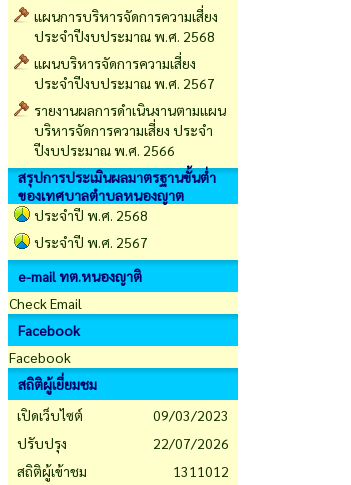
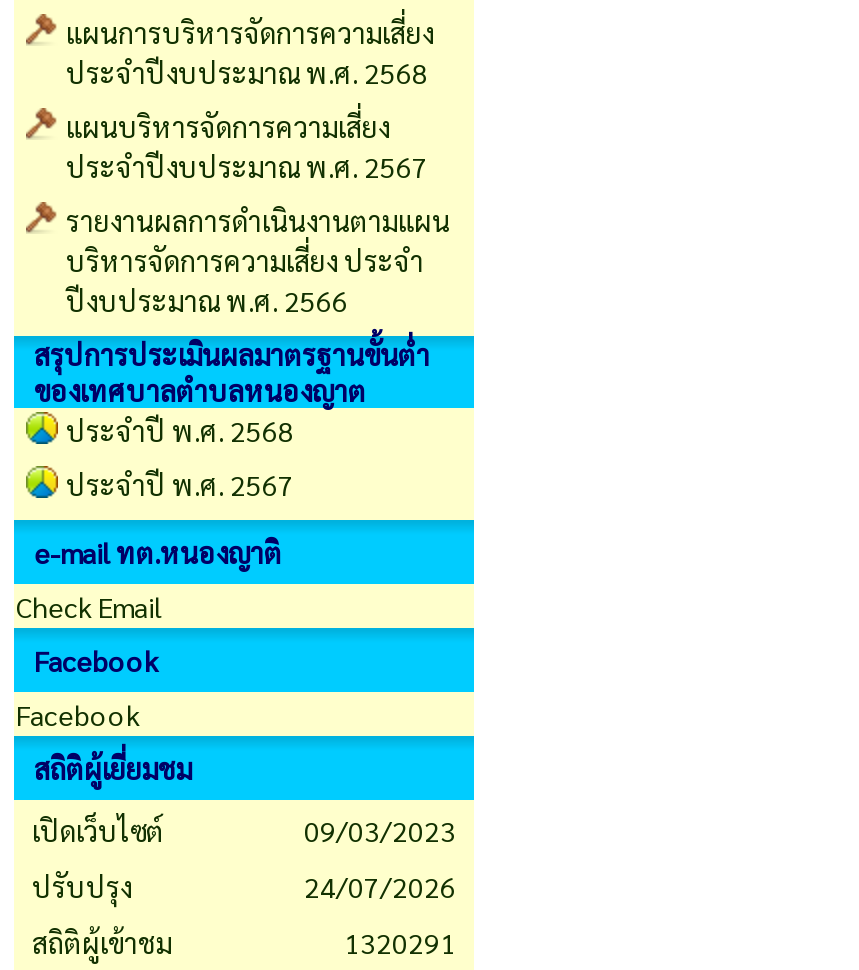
[153,434,229,452] 22/07/2026 -> [304,868,456,904] 24/07/2026
[173,462,229,480] 1311012 -> [344,924,456,960] 1320291

